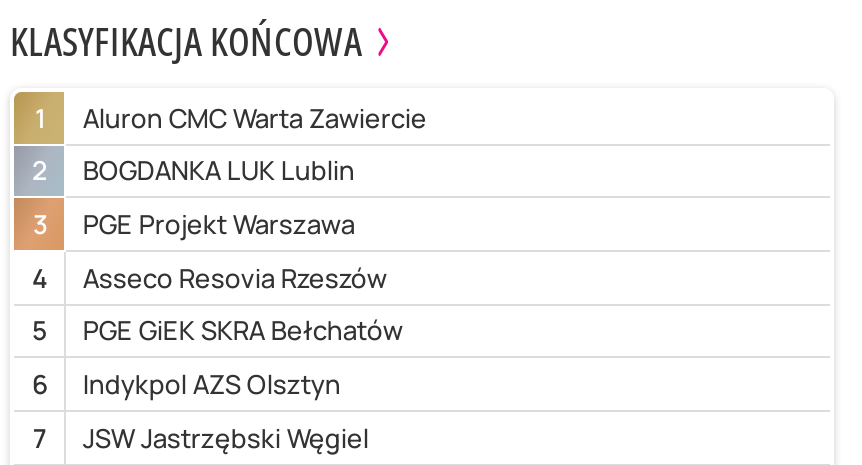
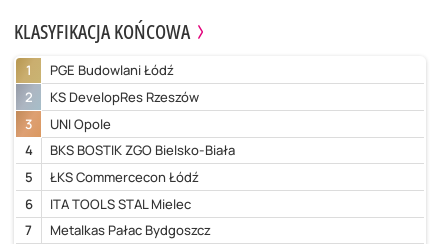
[83,100,427,136] Aluron CMC Warta Zawiercie -> [50,61,174,79] PGE Budowlani Łódź
[83,153,355,189] BOGDANKA LUK Lublin -> [50,88,199,106] KS DevelopRes Rzeszów
[83,206,355,242] PGE Projekt Warszawa -> [50,115,111,133] UNI Opole
[83,260,387,296] Asseco Resovia Rzeszów -> [50,141,235,159] BKS BOSTIK ZGO Bielsko-Biała
[83,313,403,349] PGE GiEK SKRA Bełchatów -> [50,168,199,186] ŁKS Commercecon Łódź
[83,367,341,403] Indykpol AZS Olsztyn -> [50,195,191,213] ITA TOOLS STAL Mielec
[83,420,369,456] JSW Jastrzębski Węgiel -> [50,221,211,239] Metalkas Pałac Bydgoszcz

